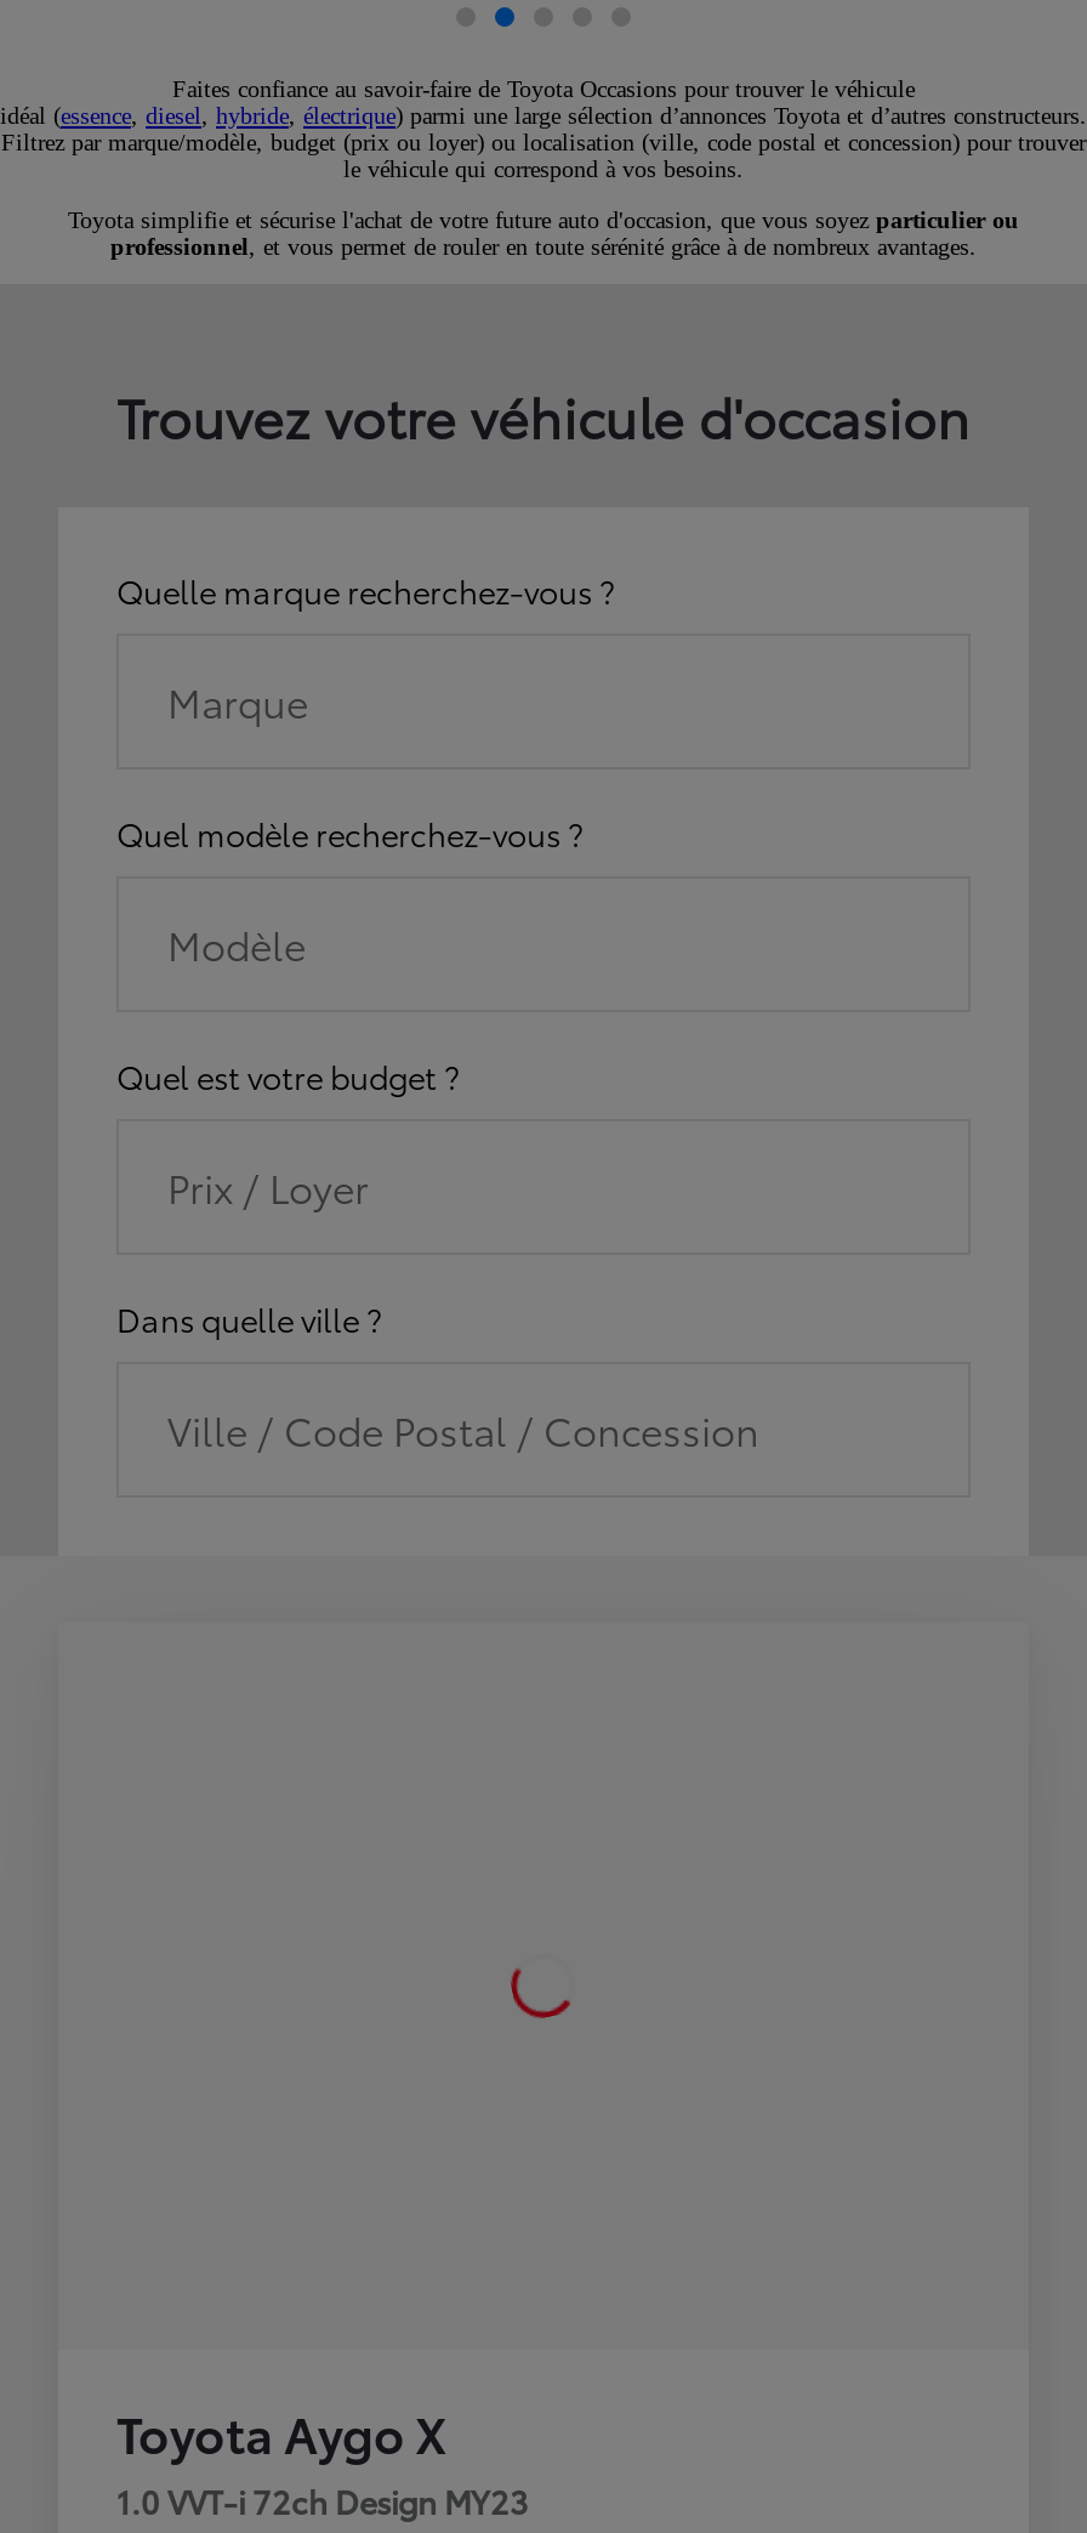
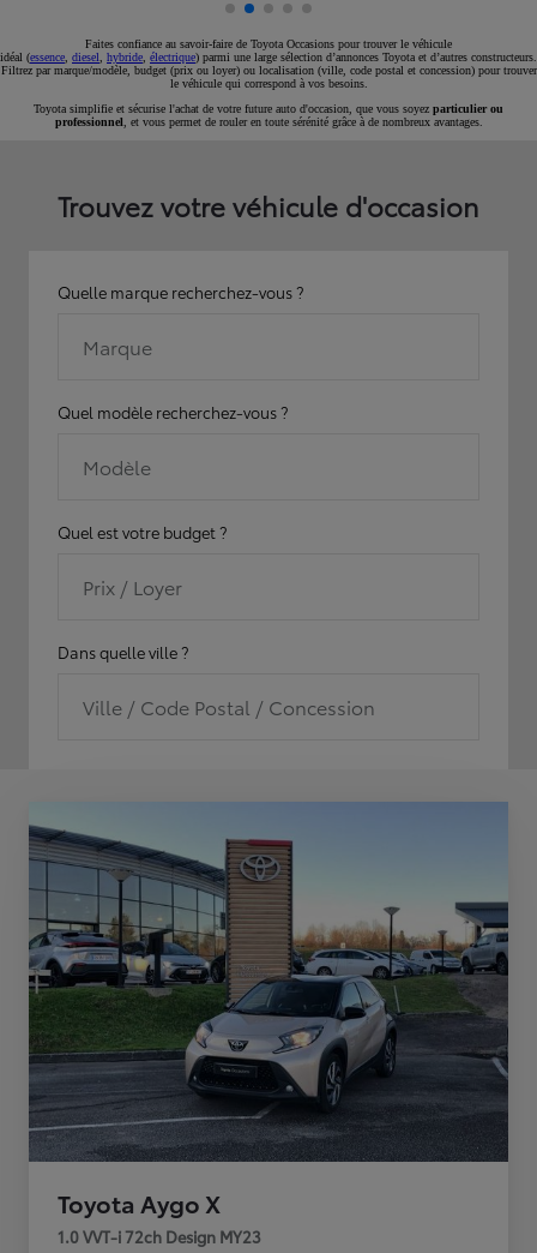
none -> [28,802,509,1163] [image]

